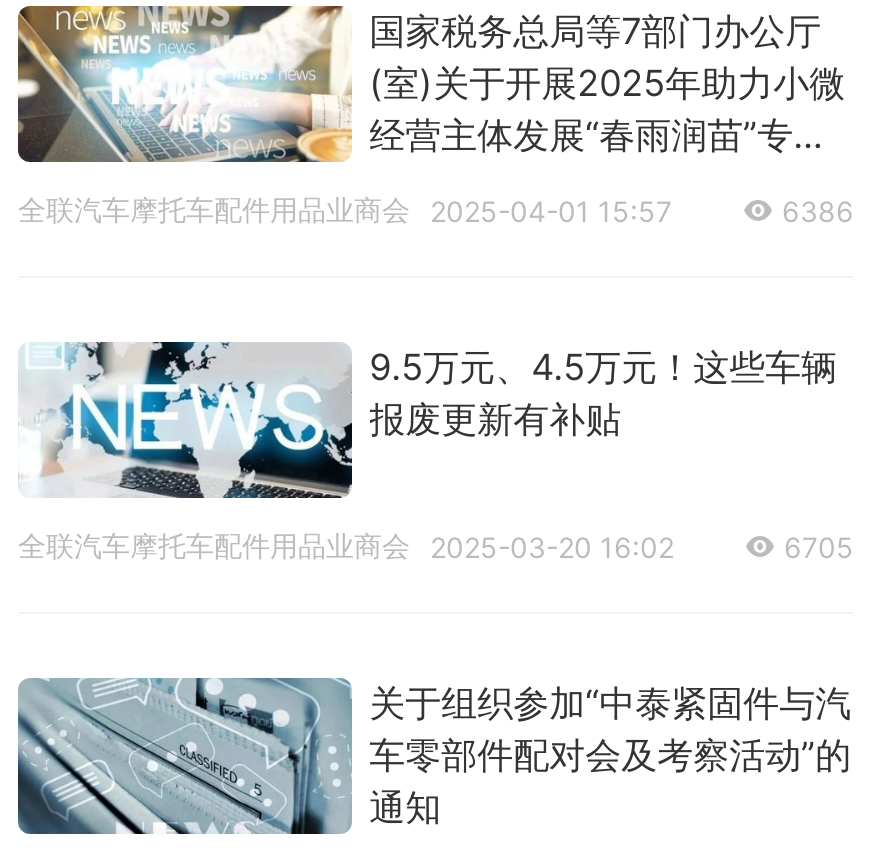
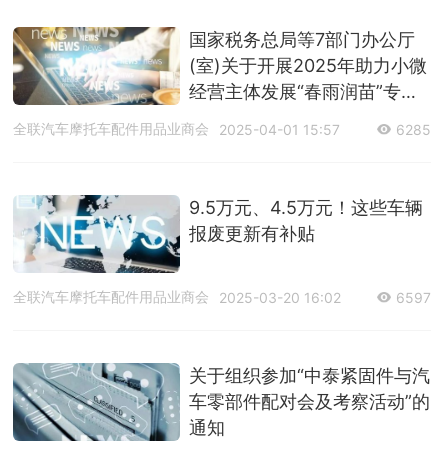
[782,194,854,228] 6386 -> [396,121,431,138] 6285
[784,530,854,564] 6705 -> [396,289,431,306] 6597

